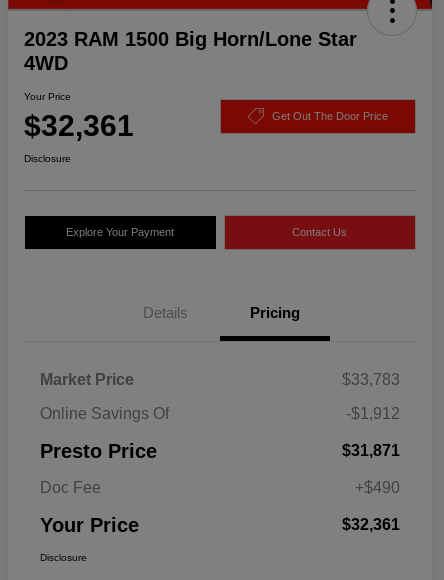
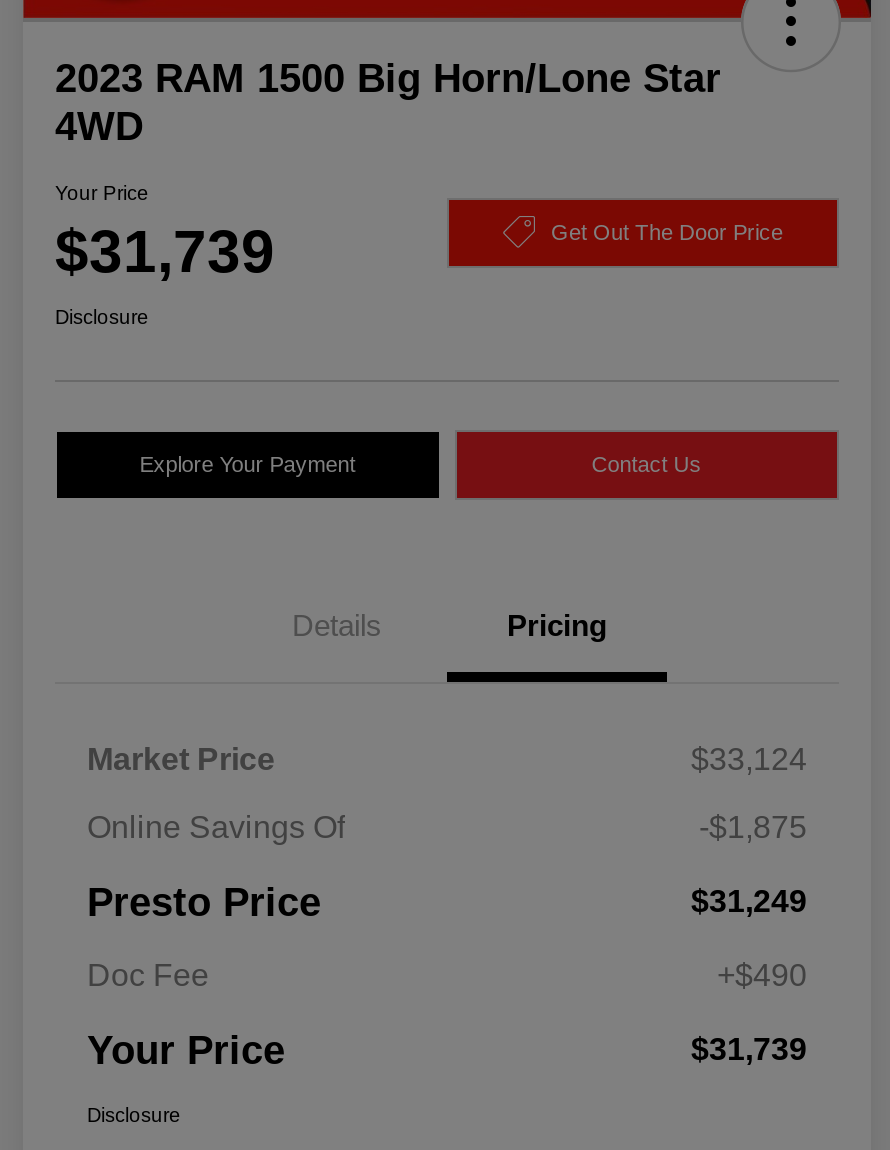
[24,109,134,142] $32,361 -> [55,218,275,284] $31,739
[342,371,400,388] $33,783 -> [691,742,807,776] $33,124
[346,405,400,422] -$1,912 -> [699,810,807,844] -$1,875
[342,442,400,459] $31,871 -> [691,884,807,918] $31,249
[342,516,400,533] $32,361 -> [691,1032,807,1066] $31,739

